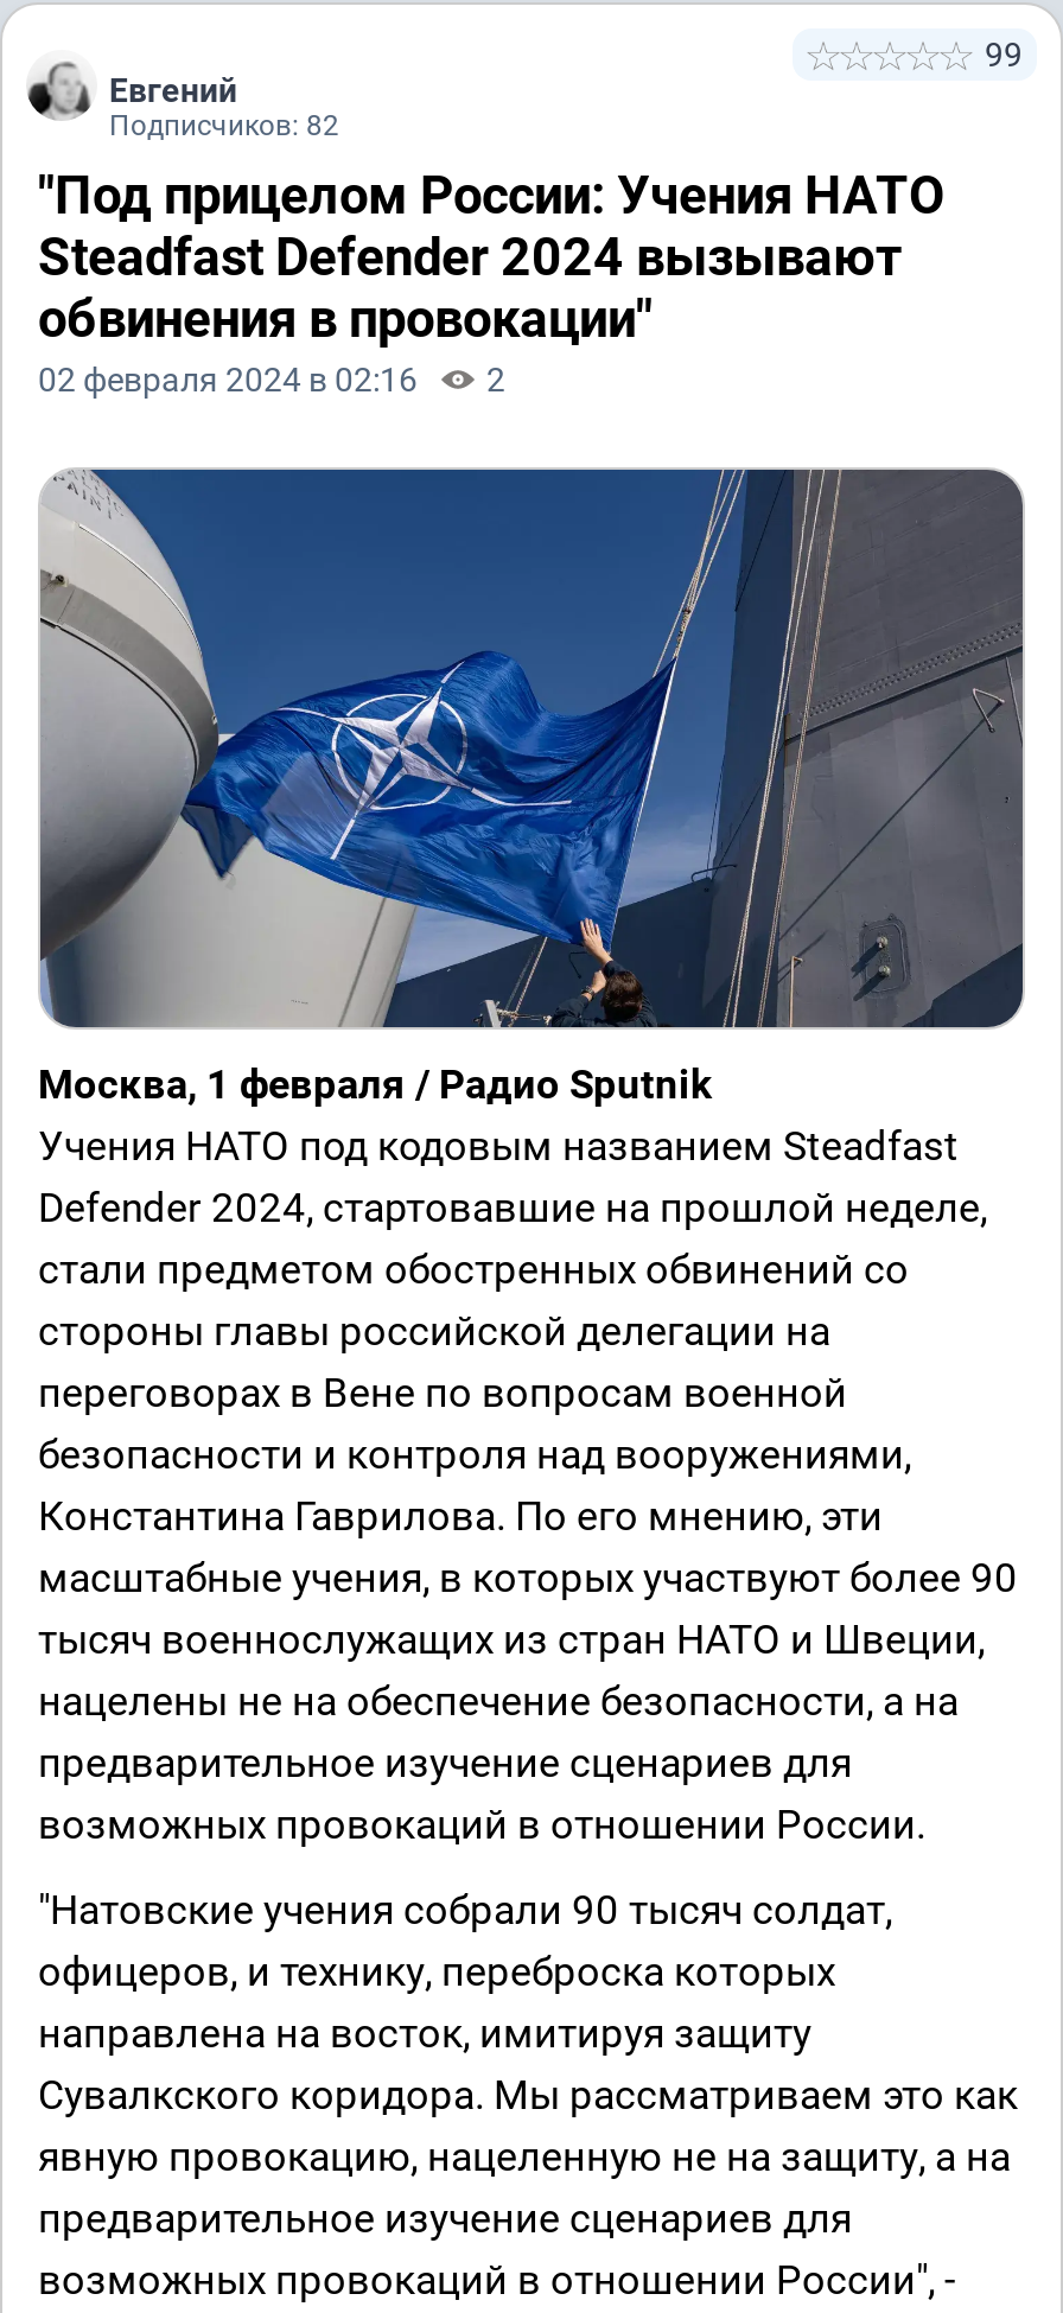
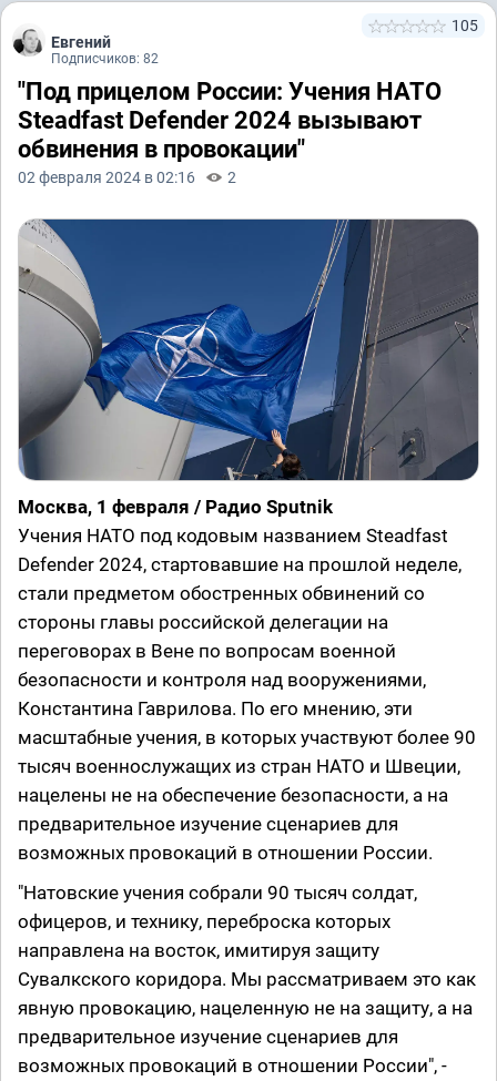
[985,36,1023,74] 99 -> [452,17,478,34] 105

